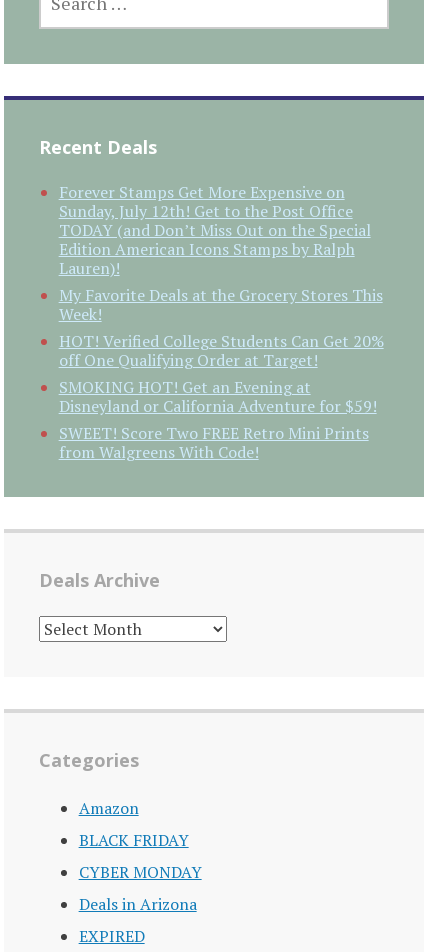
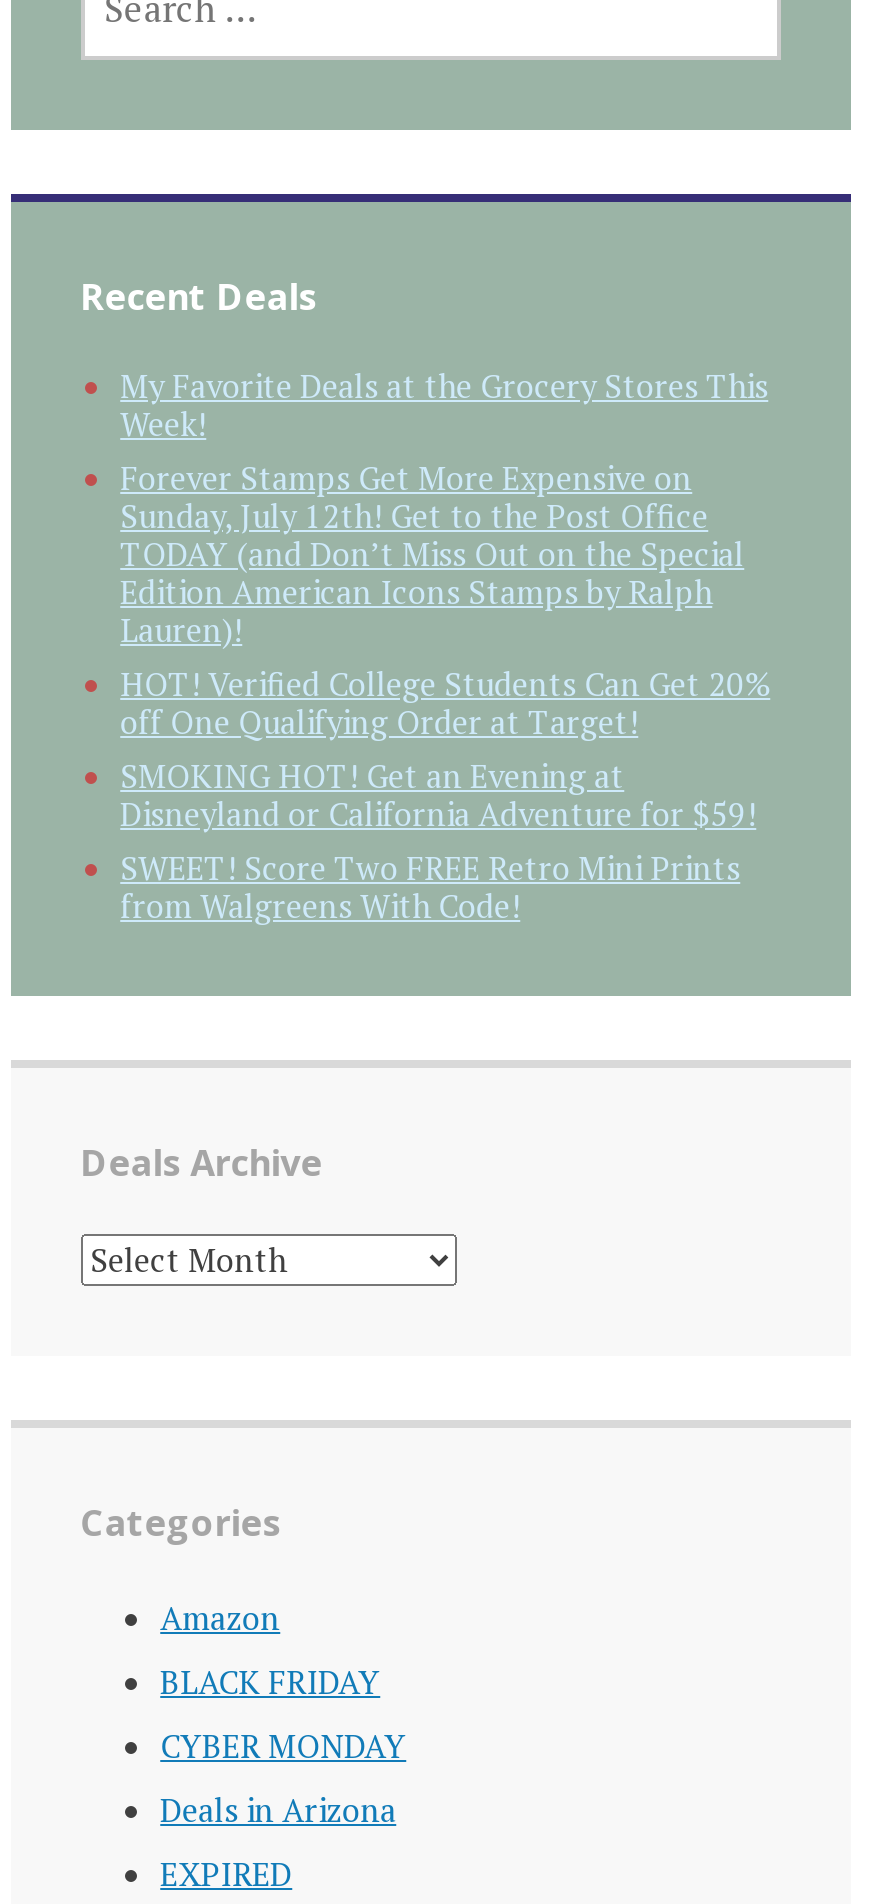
moved [59,181,371,279] -> [120,455,744,651]: Forever Stamps Get More Expensive on | Sunday, July 12th! Get to the Post Office | TODAY (and Don’t Miss Out on the Special | Edition American Icons Stamps by Ralph | Lauren)!
moved [59,284,383,325] -> [120,363,768,445]: My Favorite Deals at the Grocery Stores This | Week!

